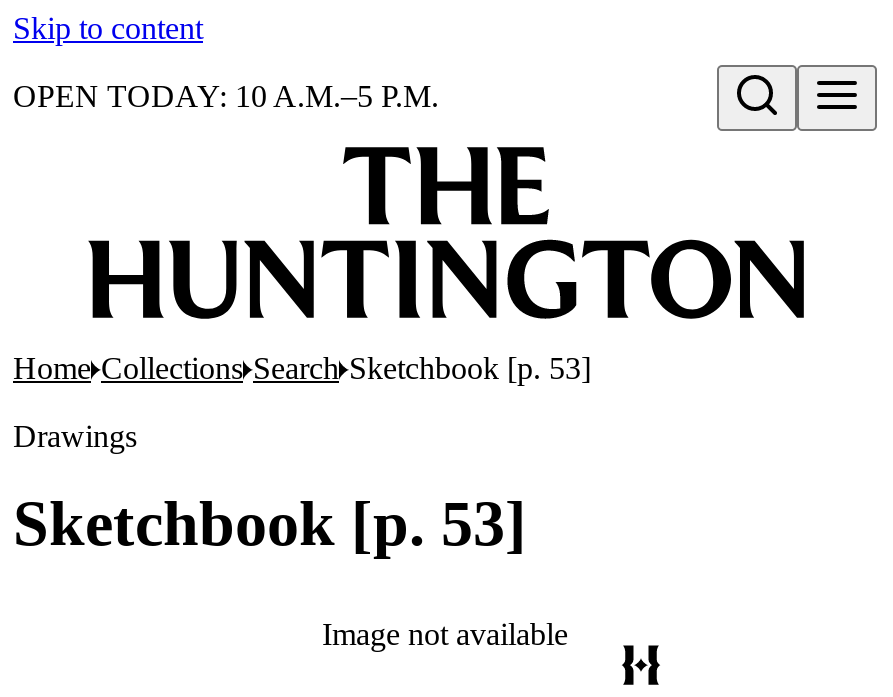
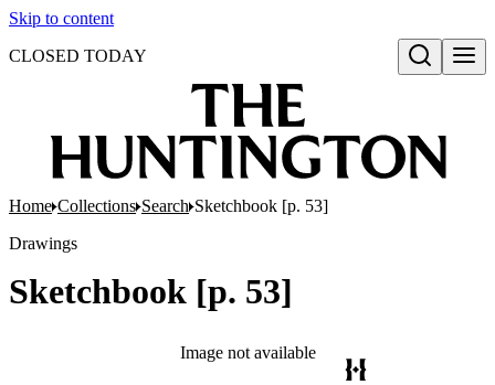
[13,79,439,113] OPEN TODAY: 10 A.M.–5 P.M. -> [9,46,147,65] CLOSED TODAY

